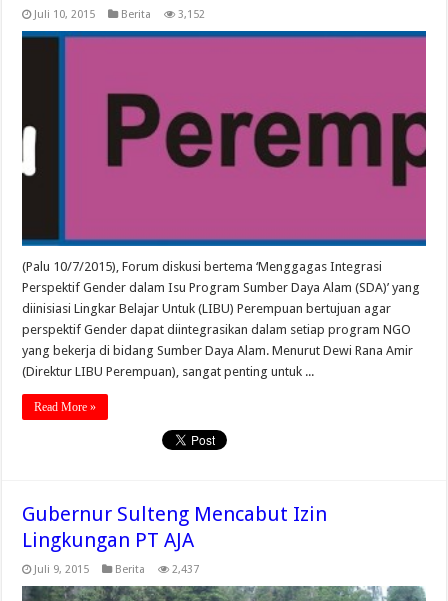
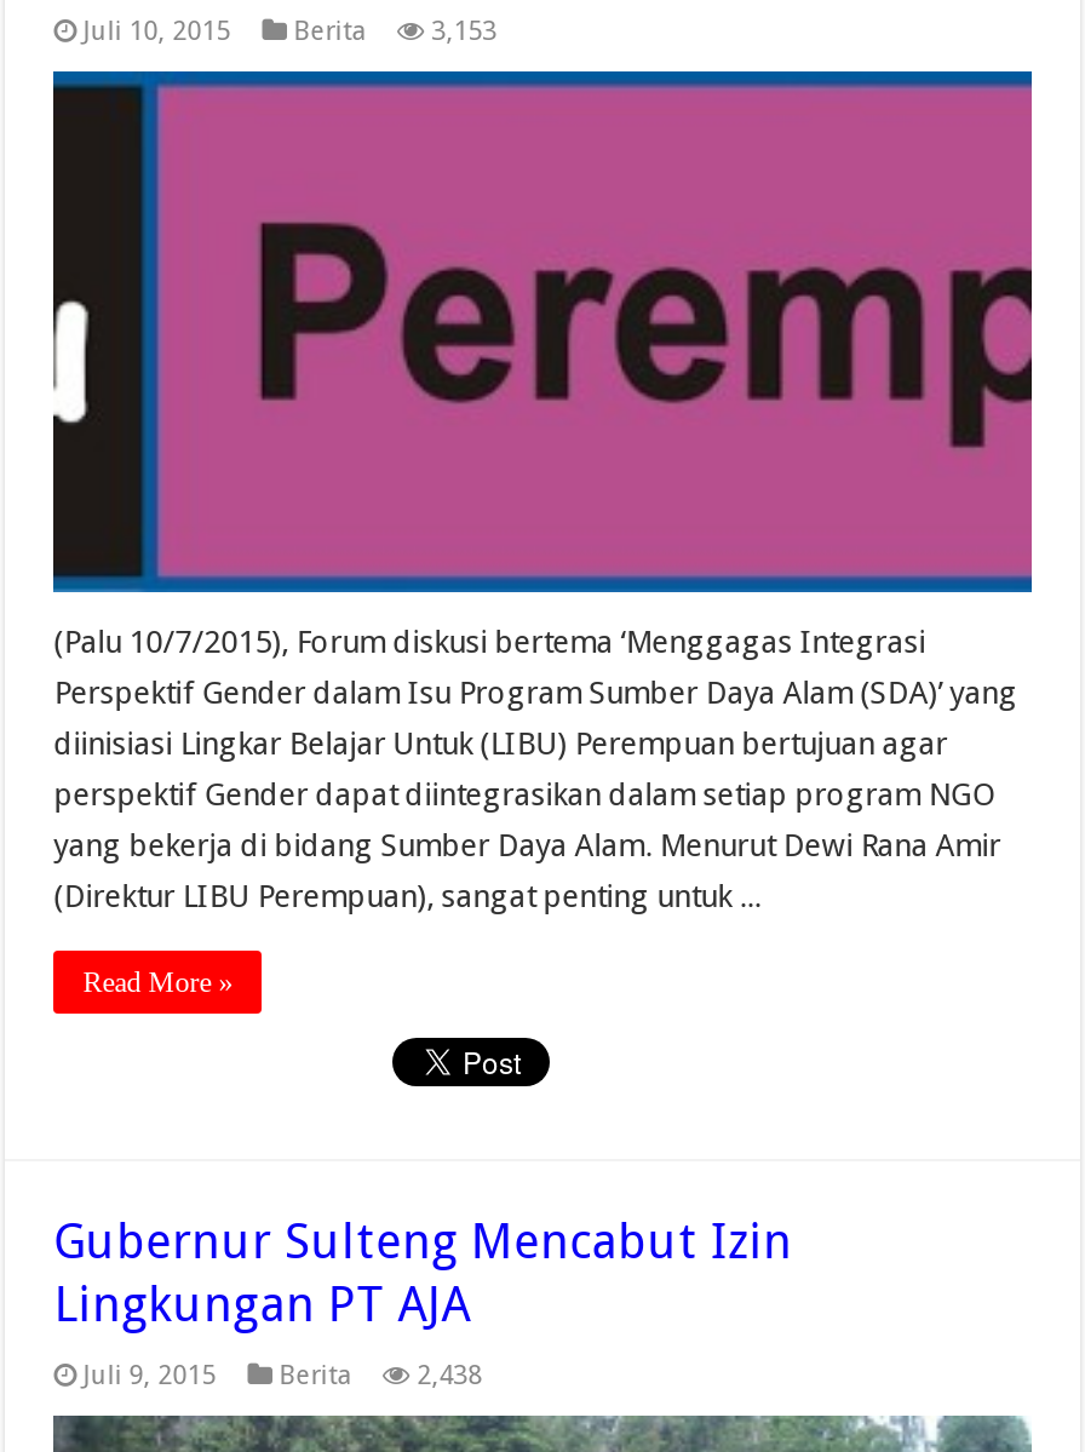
[178,8,205,21] 3,152 -> [432,16,497,47] 3,153
[172,563,199,576] 2,437 -> [417,1359,482,1391] 2,438

